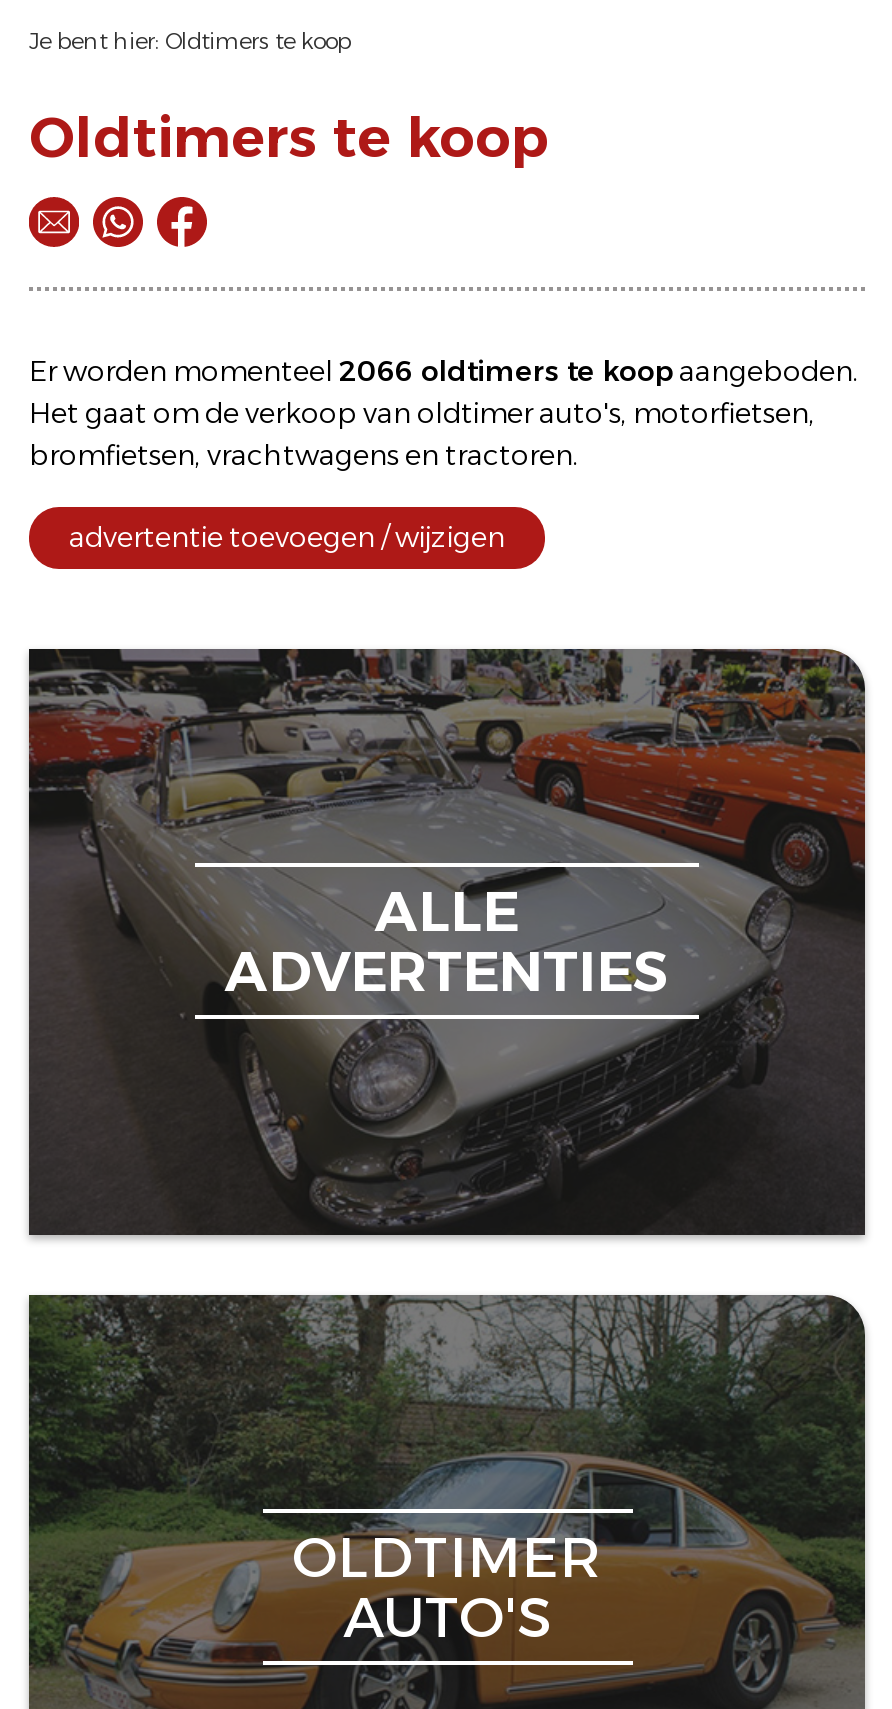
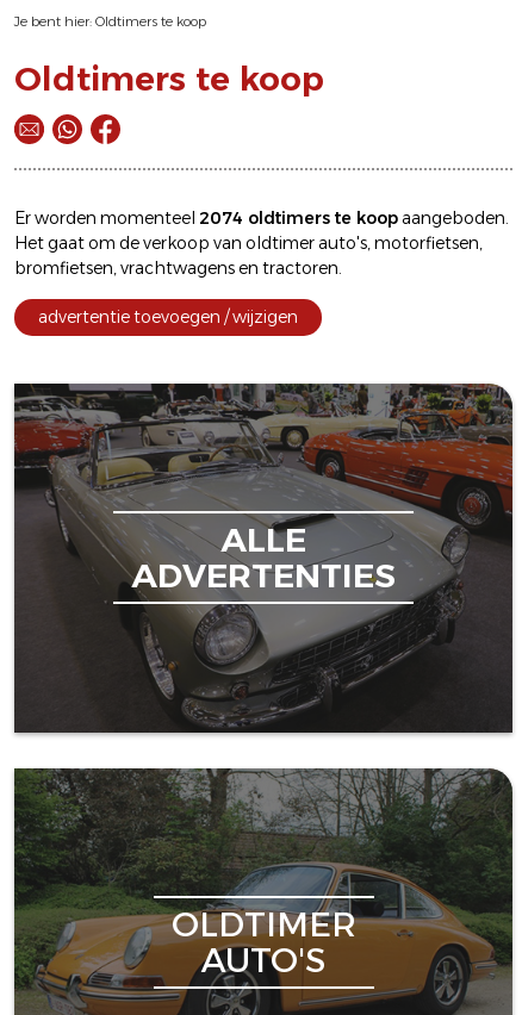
[29,353,859,389] Er worden momenteel 2066 oldtimers te koop aangeboden. -> [14,207,509,229] Er worden momenteel 2074 oldtimers te koop aangeboden.

